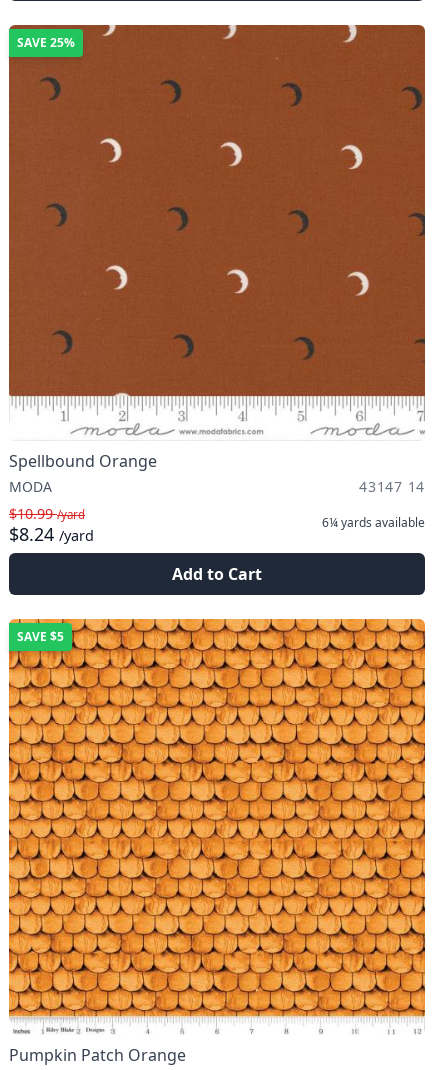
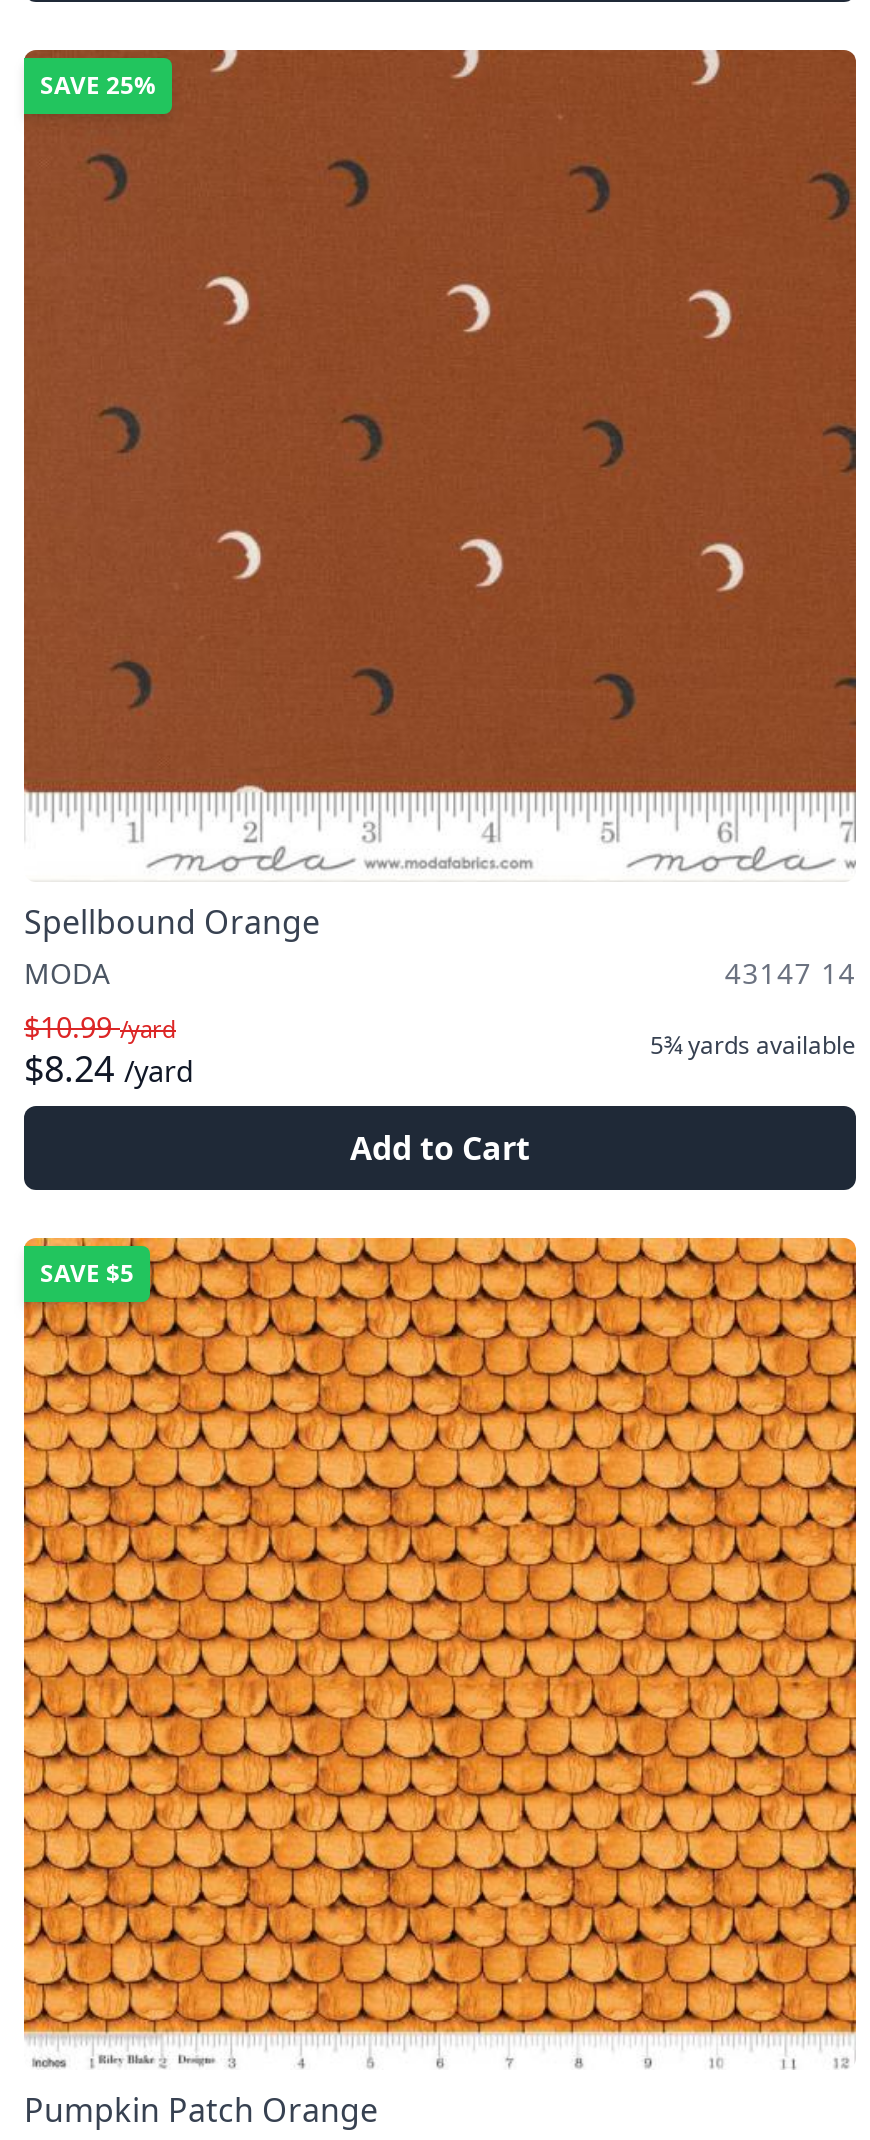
[322,514,425,531] 6¼ yards available -> [650,1028,856,1062] 5¾ yards available

